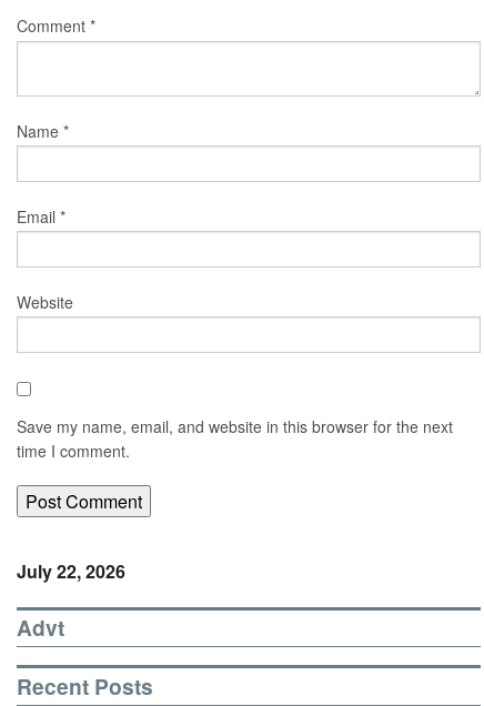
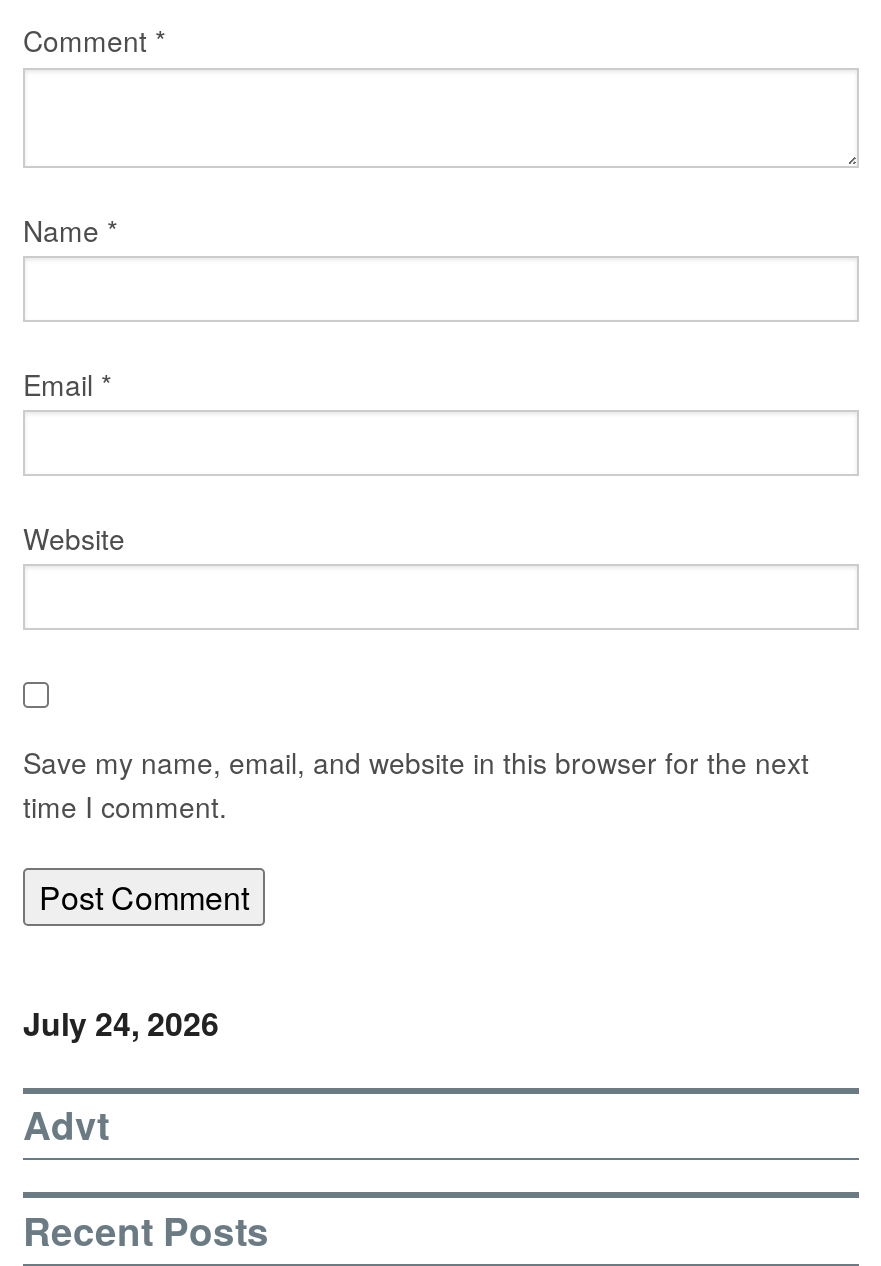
[17,558,125,583] July 22, 2026 -> [23,999,219,1045] July 24, 2026

